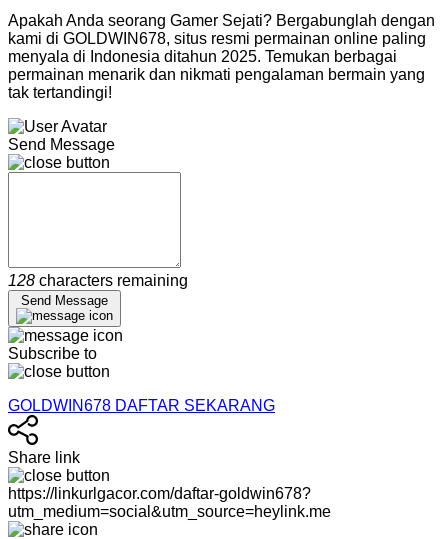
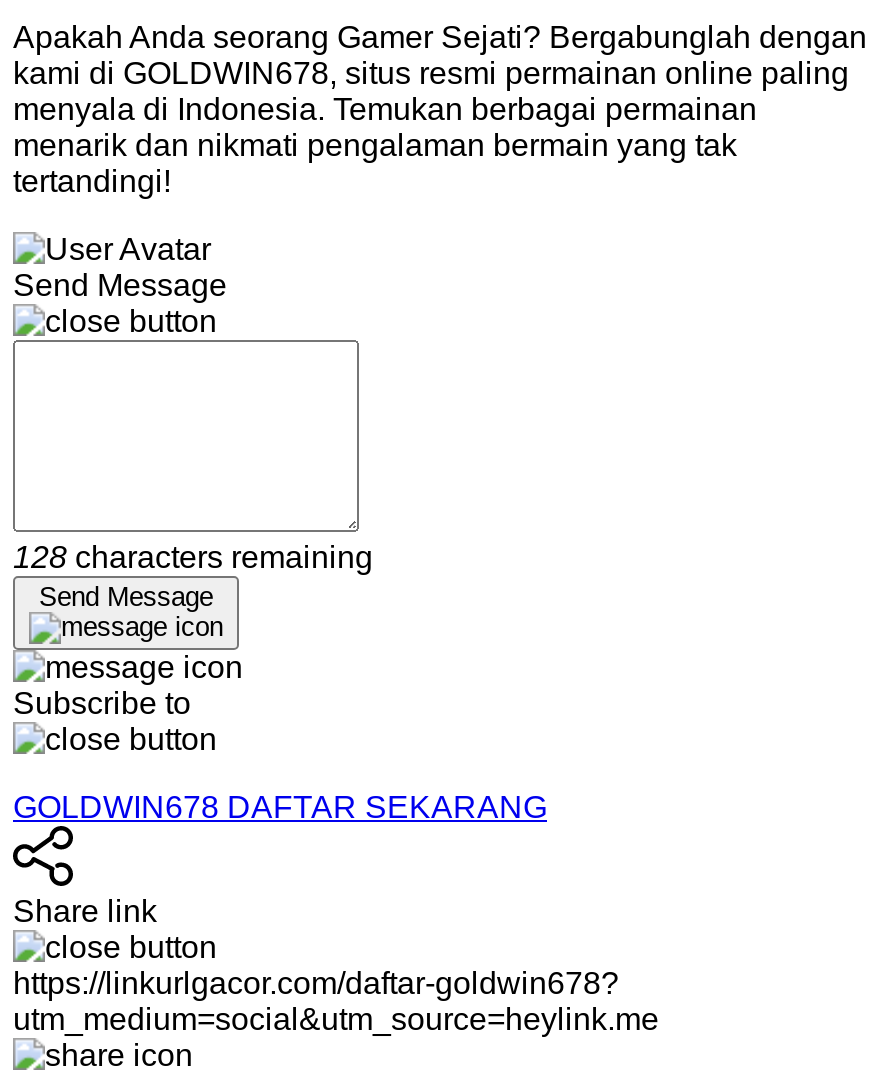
[8,48,425,101] menyala di Indonesia ditahun 2025. Temukan berbagai | permainan menarik dan nikmati pengalaman bermain yang | tak tertandingi! -> [13,92,757,198] menyala di Indonesia. Temukan berbagai permainan | menarik dan nikmati pengalaman bermain yang tak | tertandingi!

